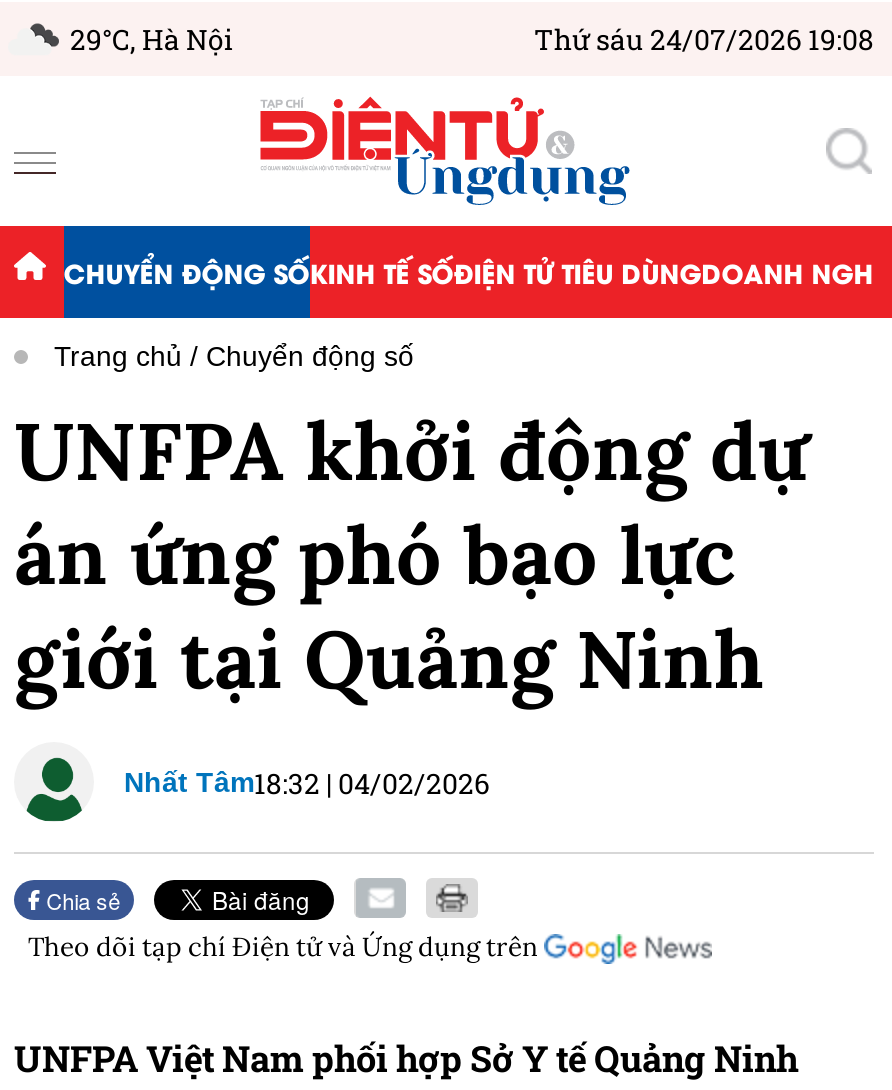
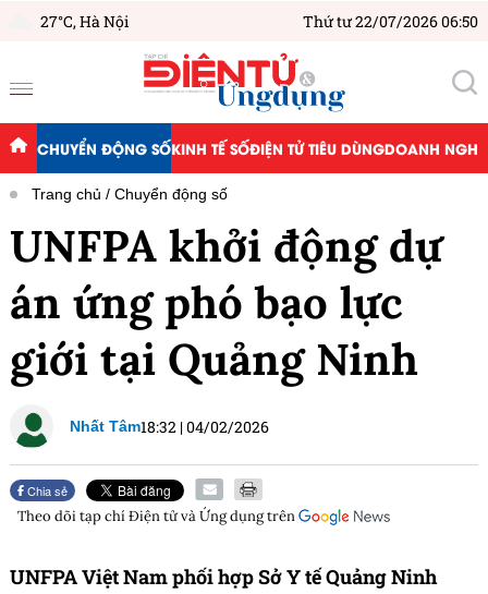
[70,20,232,58] 29°C, Hà Nội -> [40,11,129,32] 27°C, Hà Nội
[534,20,874,58] Thứ sáu 24/07/2026 19:08 -> [303,11,478,32] Thứ tư 22/07/2026 06:50

